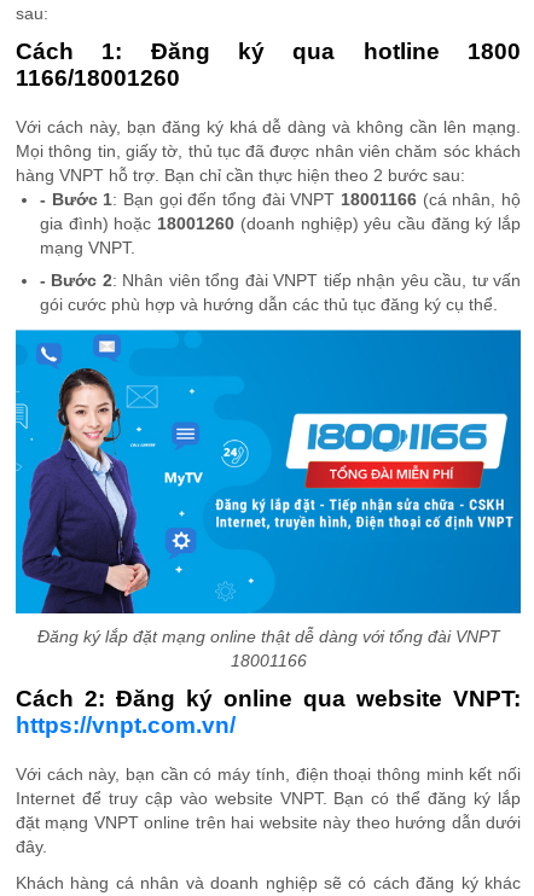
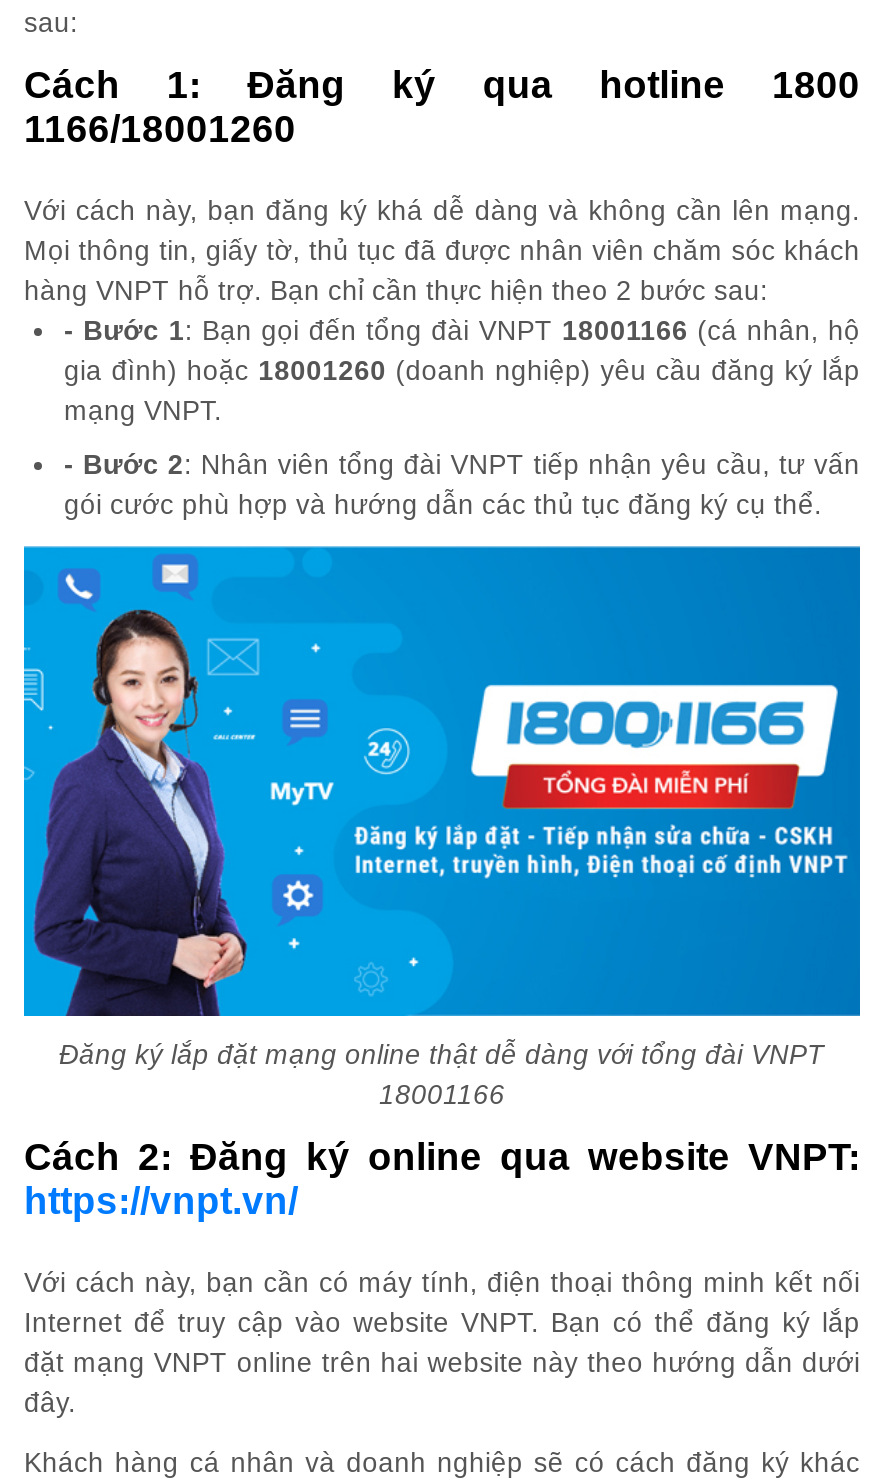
[16,712,236,738] https://vnpt.com.vn/ -> [24,1180,298,1222] https://vnpt.vn/

